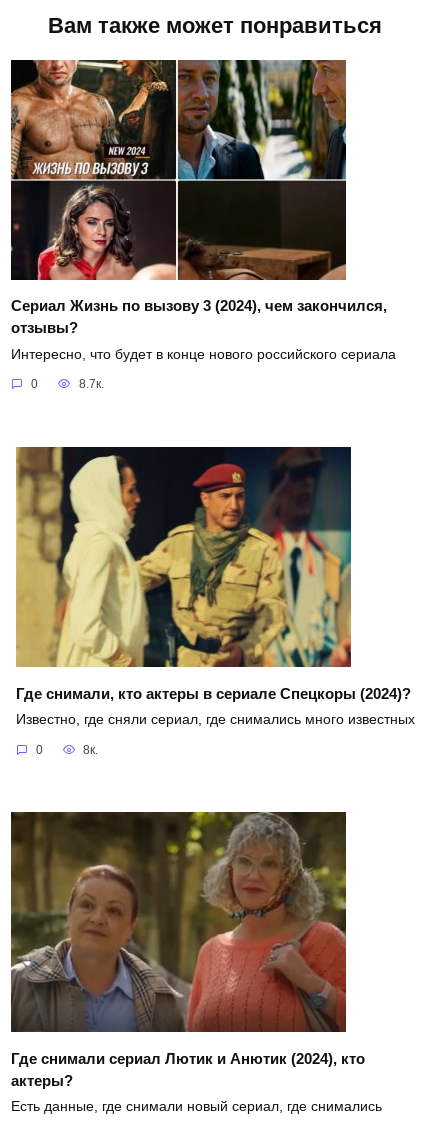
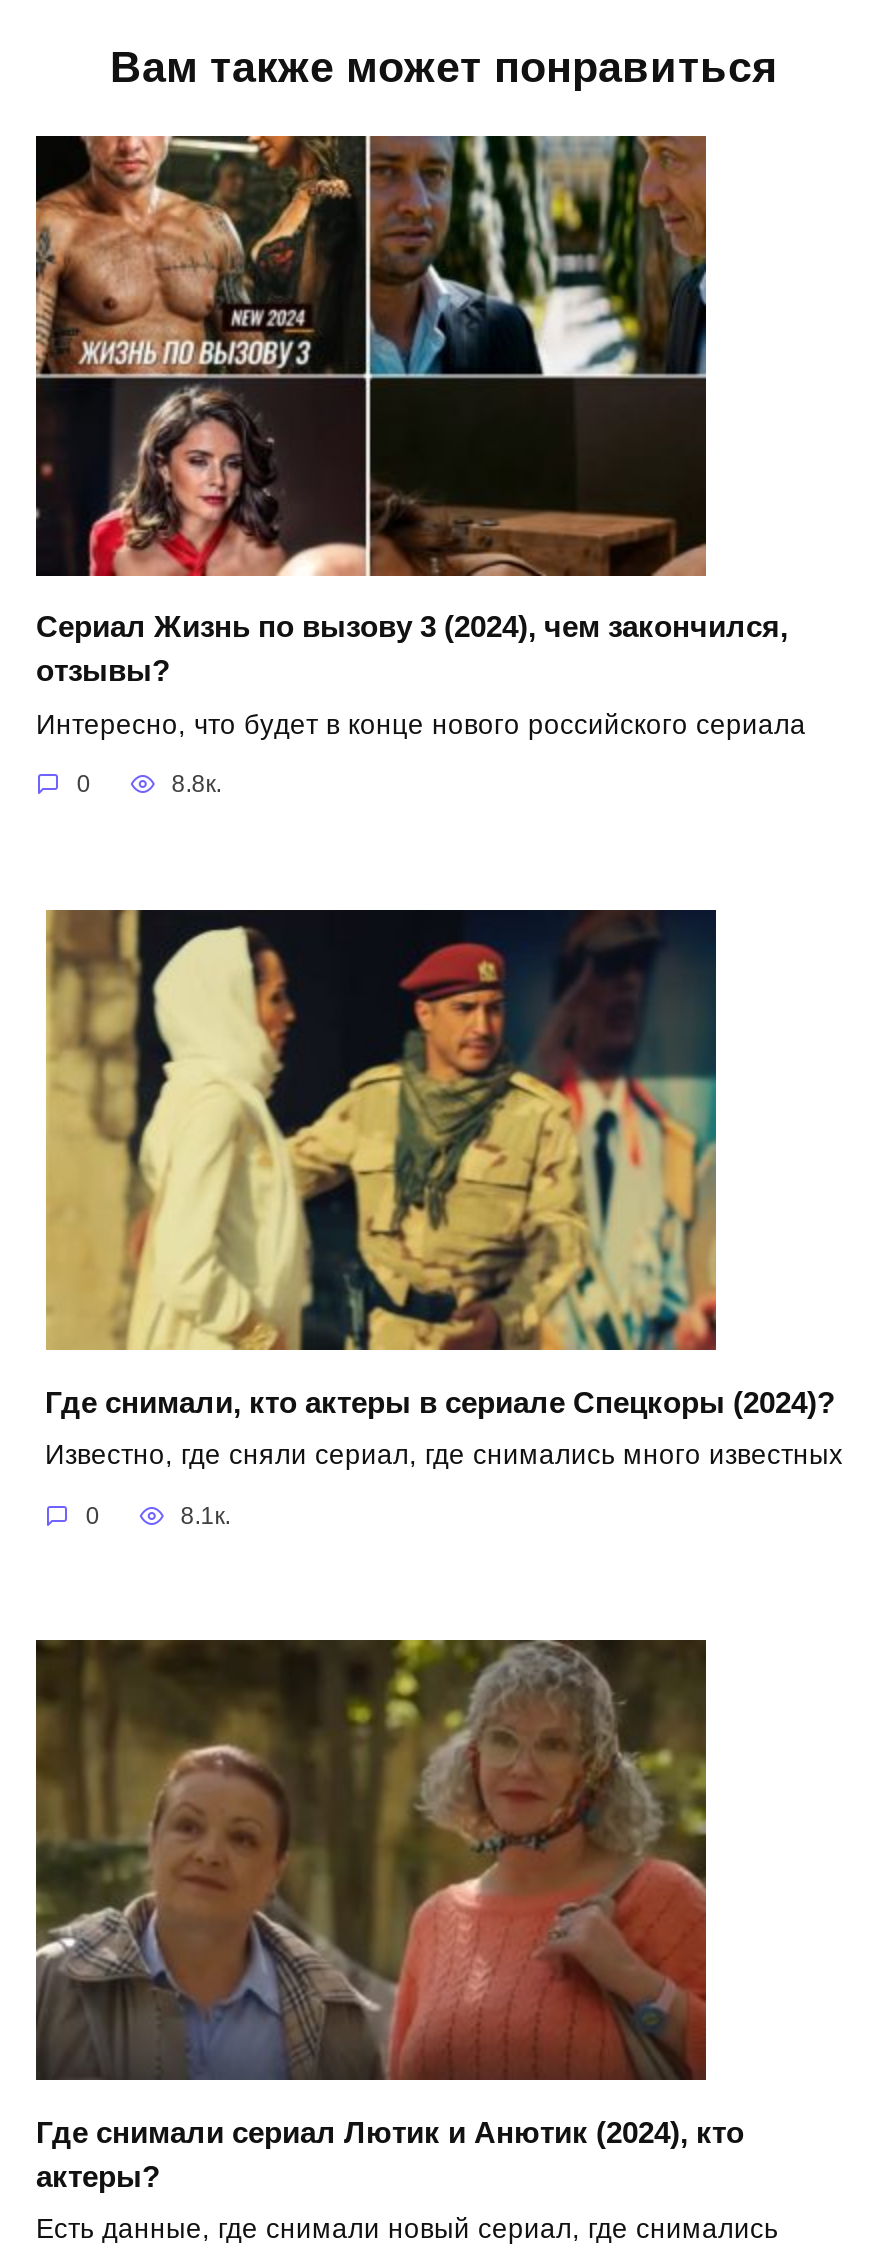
[79,377,104,391] 8.7к. -> [172,771,222,799] 8.8к.
[83,743,98,757] 8к. -> [181,1502,231,1530] 8.1к.

